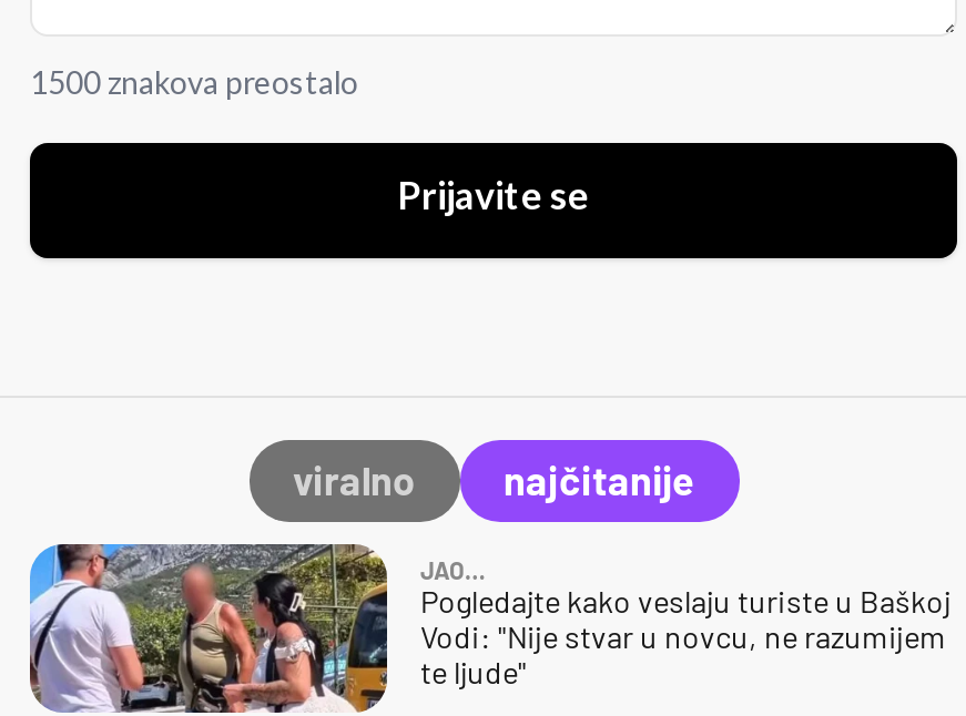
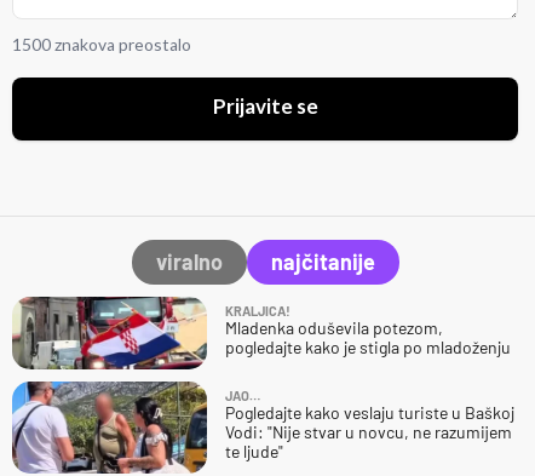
none -> [11,296,511,371] [image] | KRALJICA! | Mladenka oduševila potezom, | pogledajte kako je stigla po mladoženju

